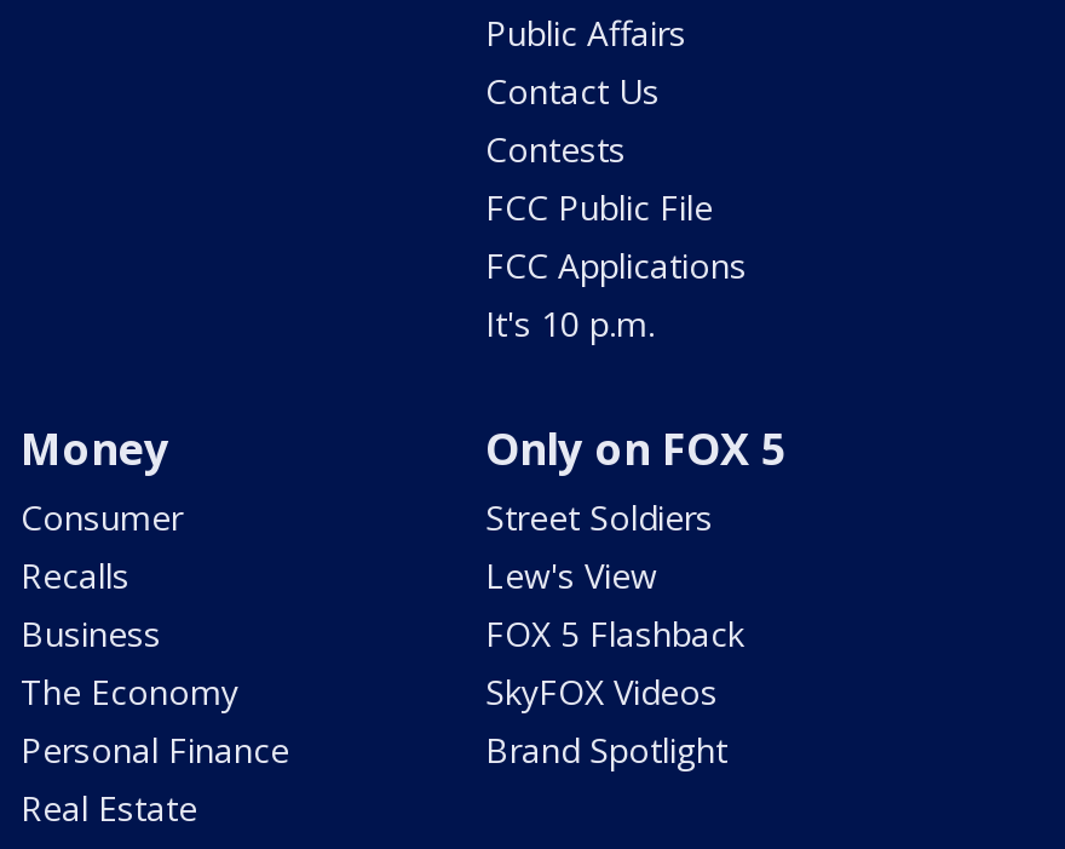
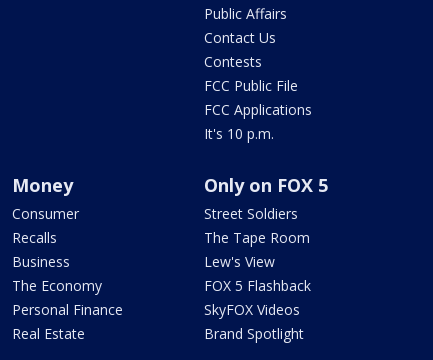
moved [485,552,744,773] -> [204,252,311,343]: Lew's View | FOX 5 Flashback | SkyFOX Videos | Brand Spotlight
none -> [204,228,310,247] The Tape Room

